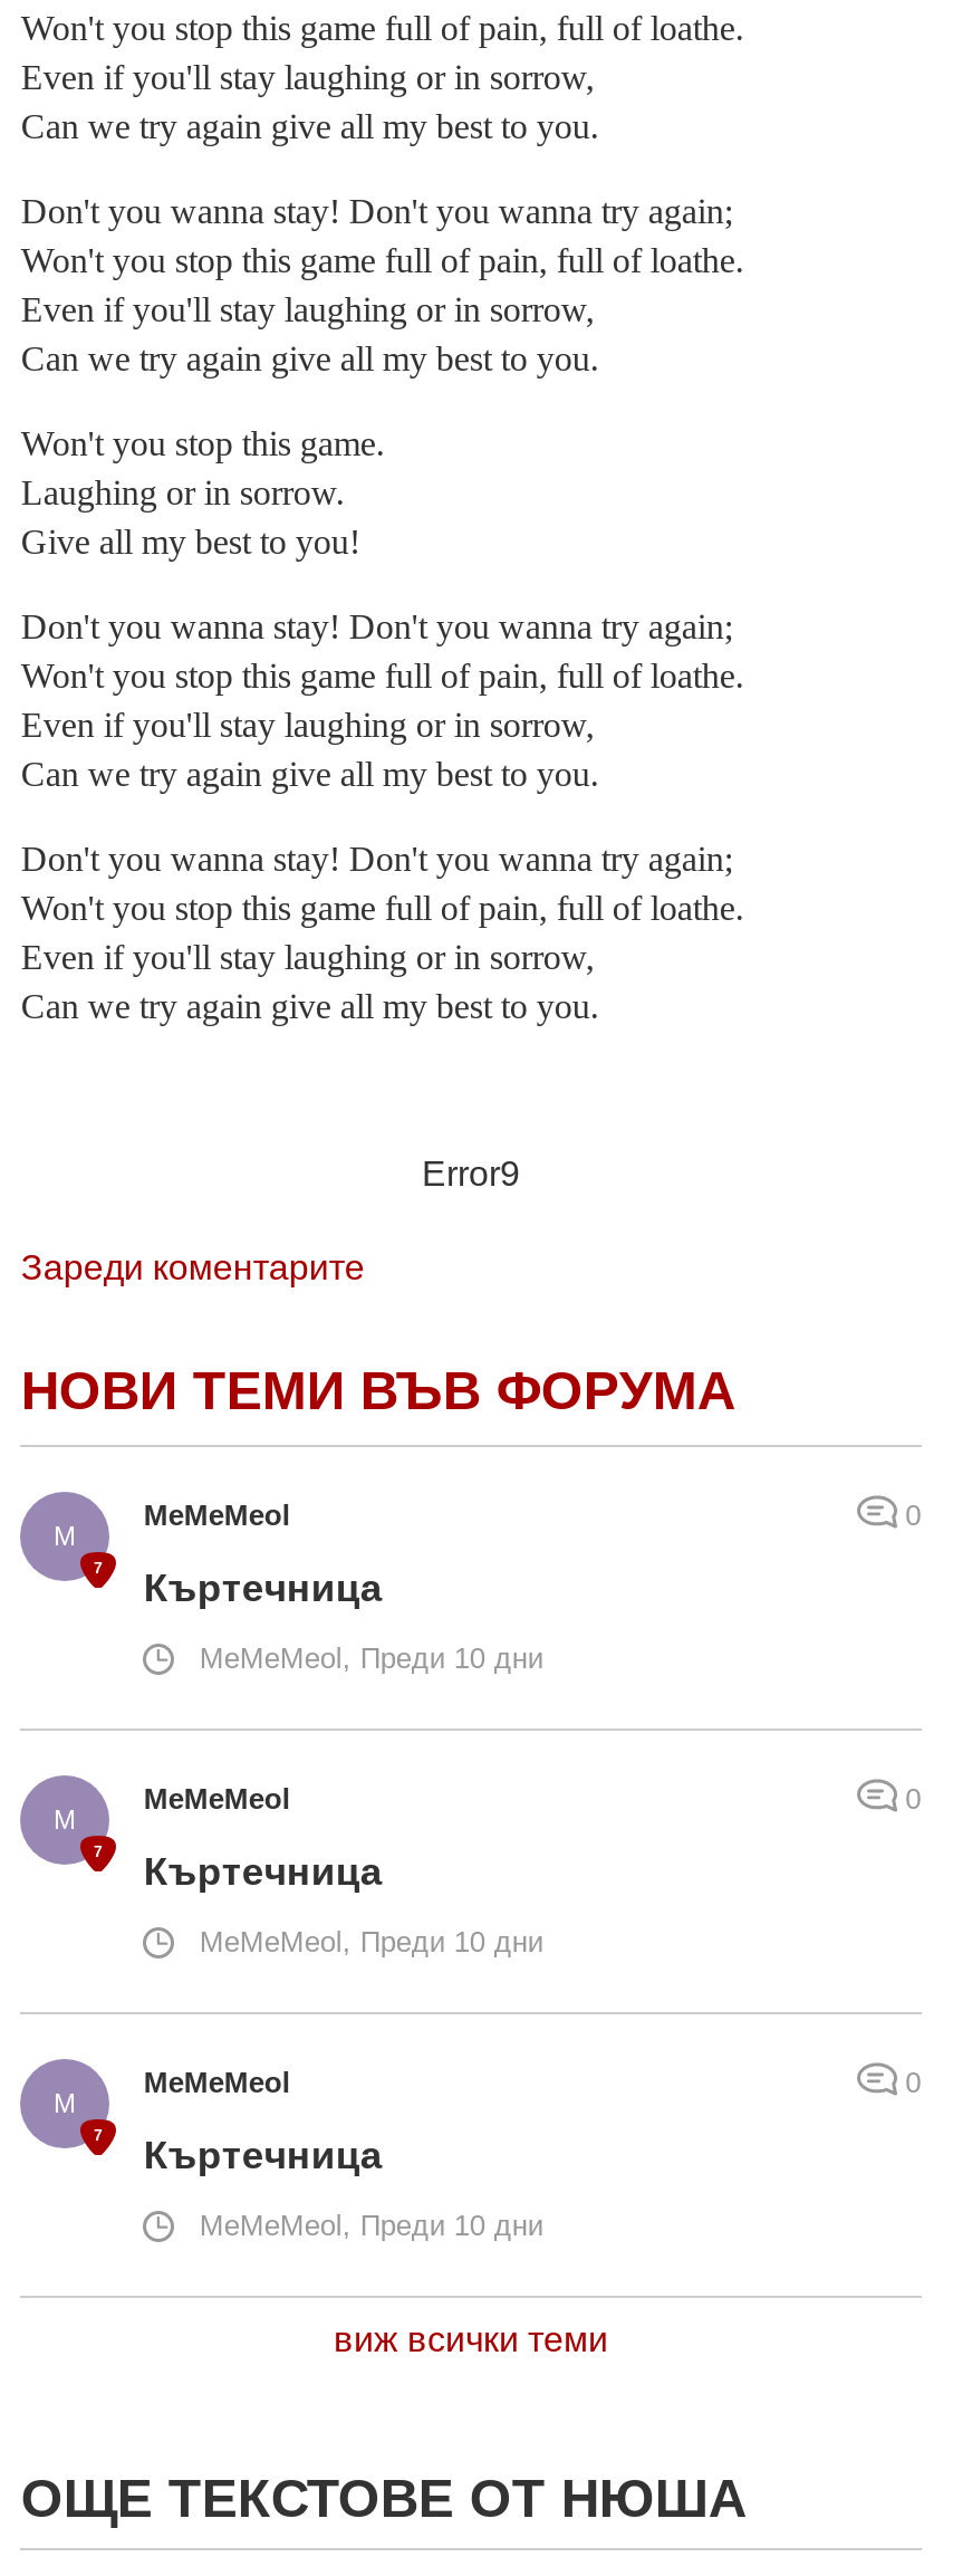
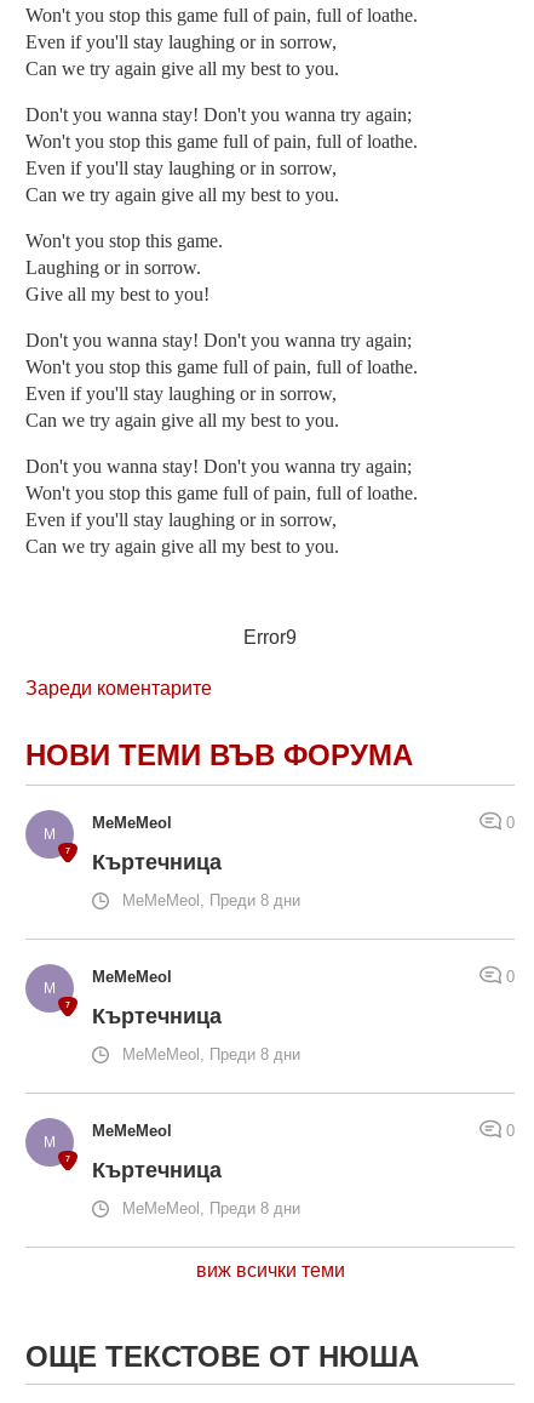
[200,1642,543,1676] MeMeMeol, Преди 10 дни -> [123,892,301,910] MeMeMeol, Преди 8 дни
[200,1926,543,1959] MeMeMeol, Преди 10 дни -> [123,1046,301,1064] MeMeMeol, Преди 8 дни
[200,2209,543,2243] MeMeMeol, Преди 10 дни -> [123,1200,301,1218] MeMeMeol, Преди 8 дни

